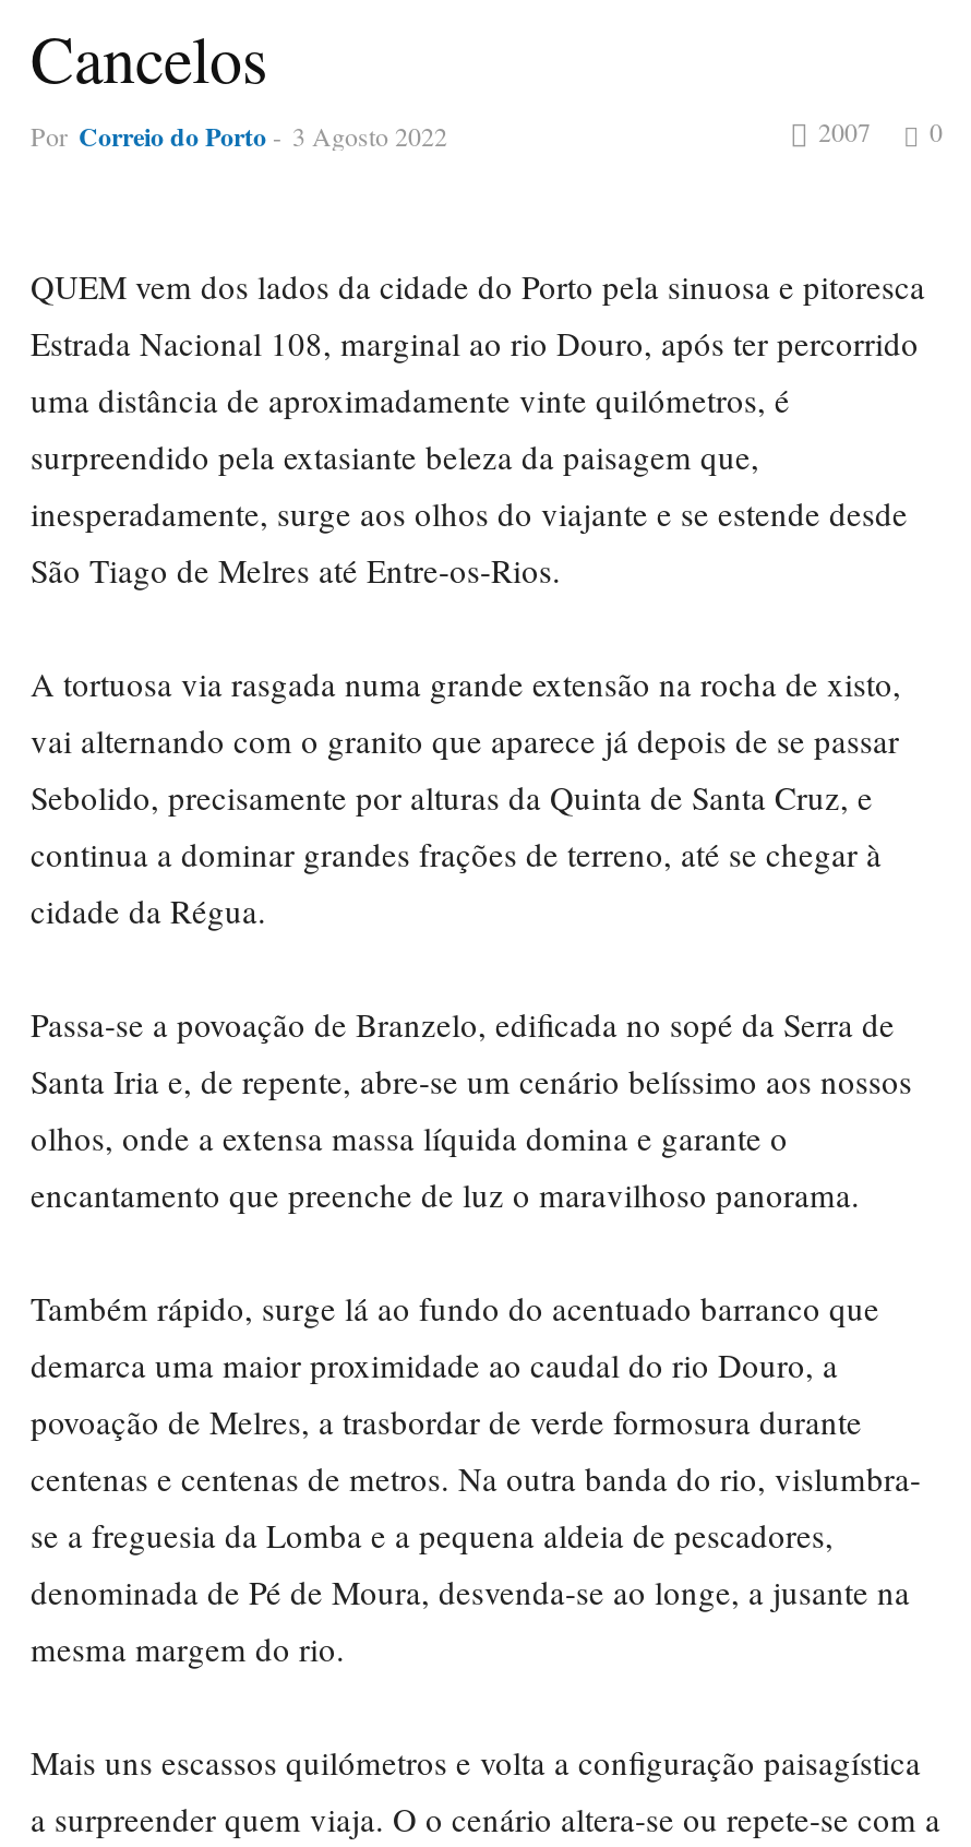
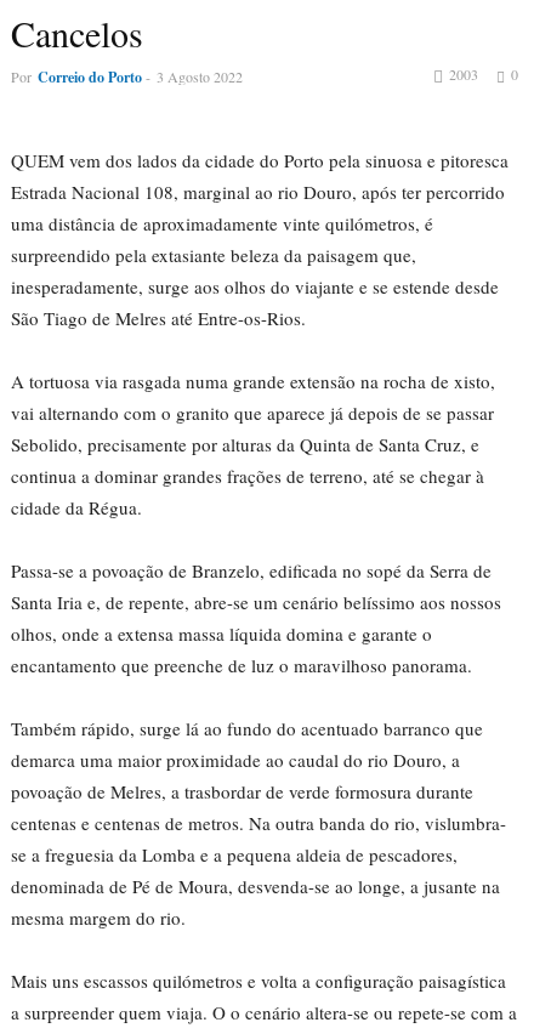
[818,114,943,148] 2007 0 -> [449,64,518,84] 2003 0

